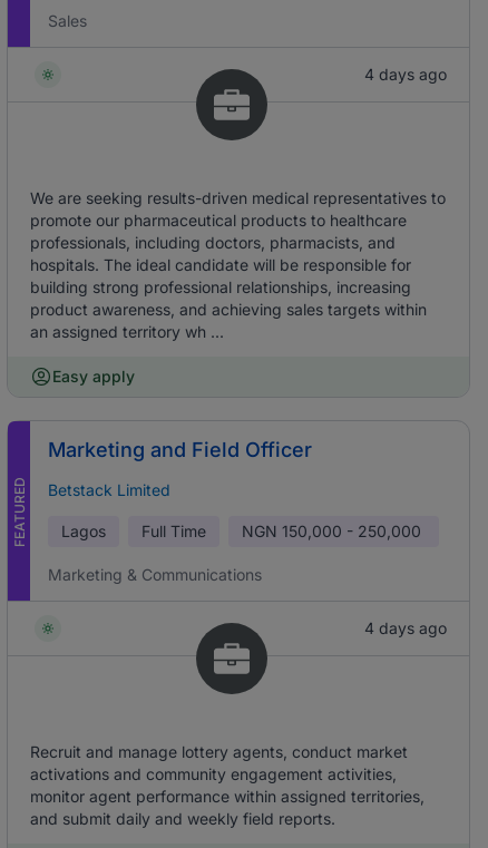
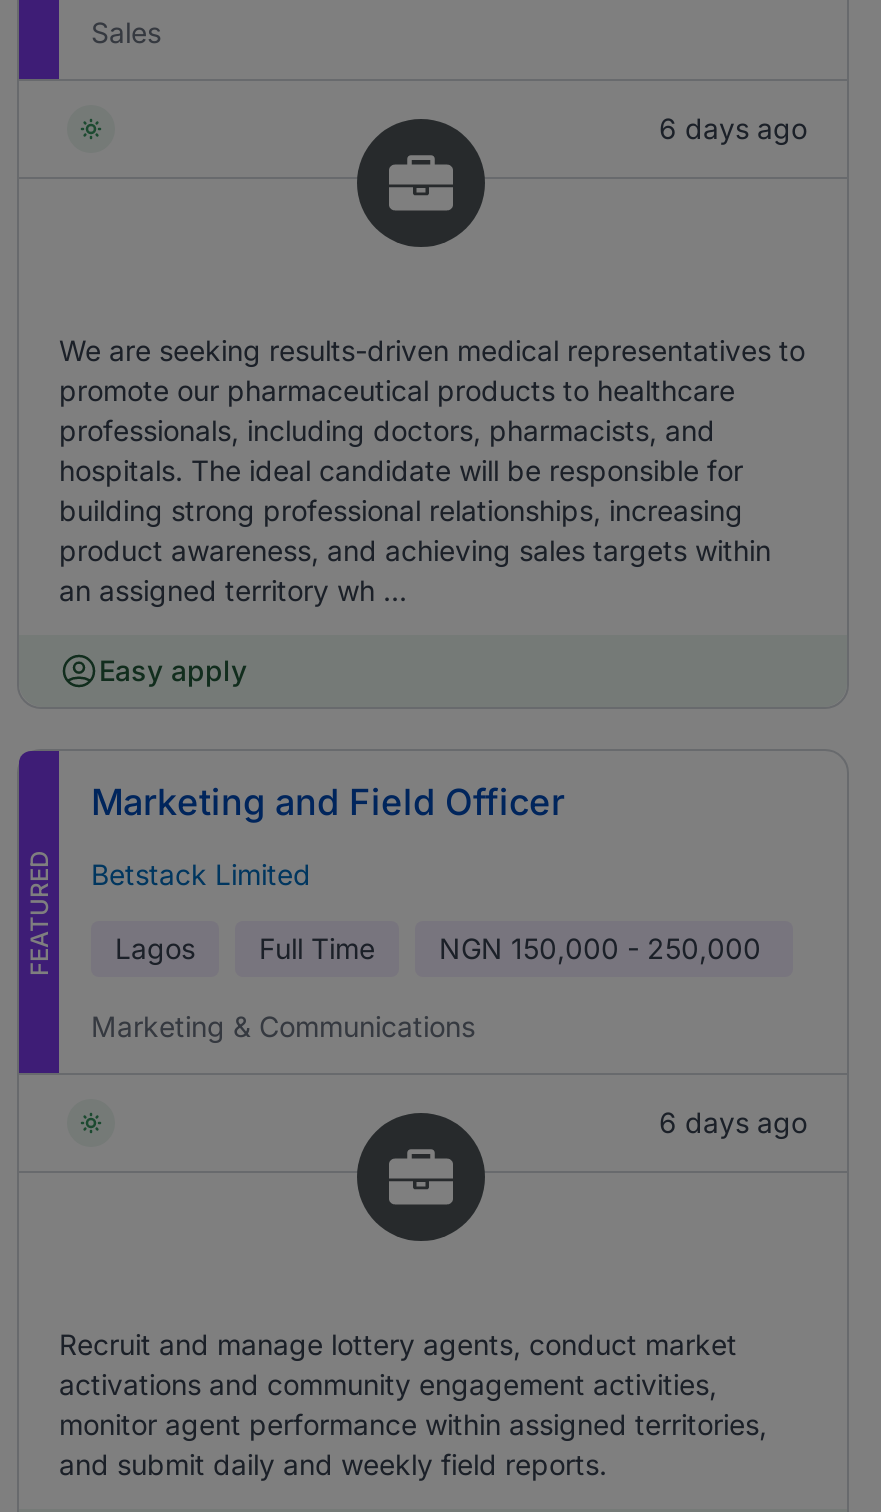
[364,65,447,84] 4 days ago -> [659,111,807,145] 6 days ago
[364,618,447,637] 4 days ago -> [659,1105,807,1139] 6 days ago

